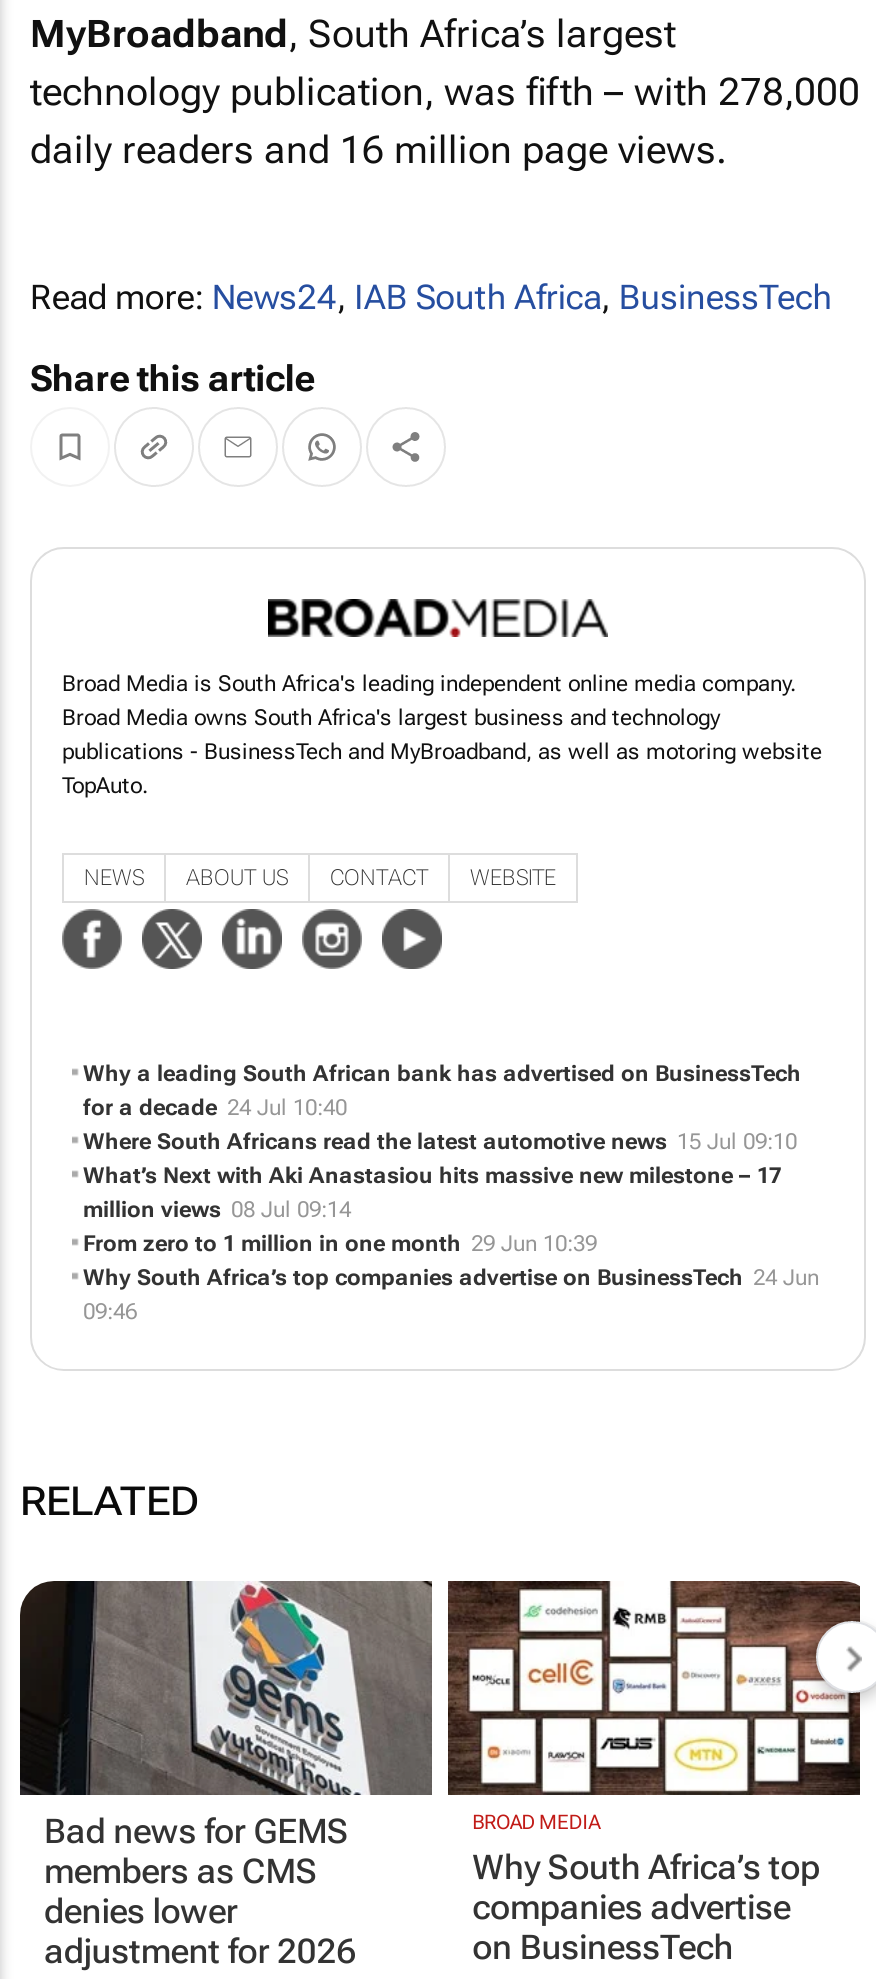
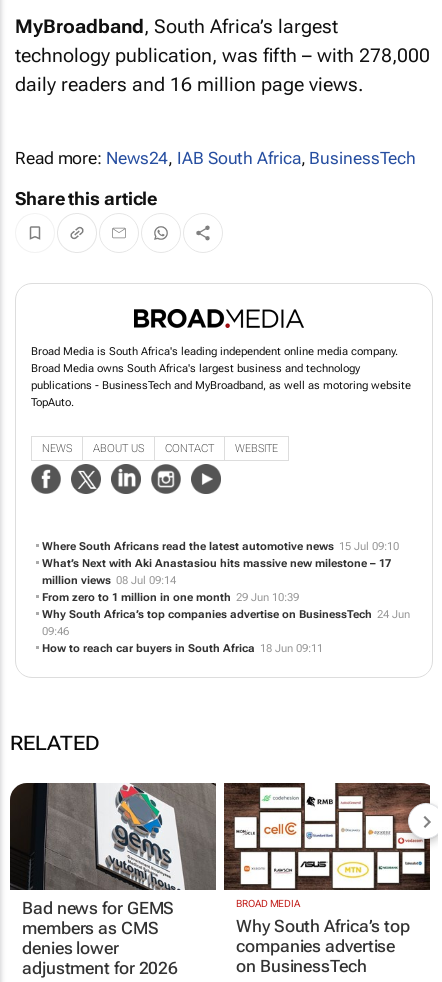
[83,1061,801,1121] Why a leading South African bank has advertised on BusinessTech | for a decade 24 Jul 10:40 -> none
moved [83,1129,819,1325] -> [41,540,409,638]: Where South Africans read the latest automotive news 15 Jul 09:10 | What’s Next with Aki Anastasiou hits massive new milestone – 17 | million views 08 Jul 09:14 | From zero to 1 million in one month 29 Jun 10:39 | Why South Africa’s top companies advertise on BusinessTech 24 Jun | 09:46
none -> [41,642,322,655] How to reach car buyers in South Africa 18 Jun 09:11

